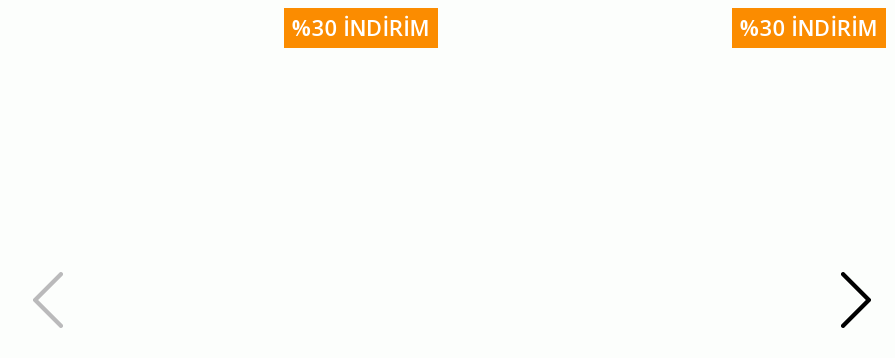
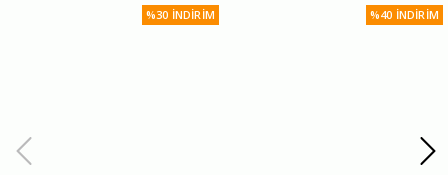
[740,12,878,42] %30 İNDIRIM -> [370,7,439,22] %40 İNDIRIM

